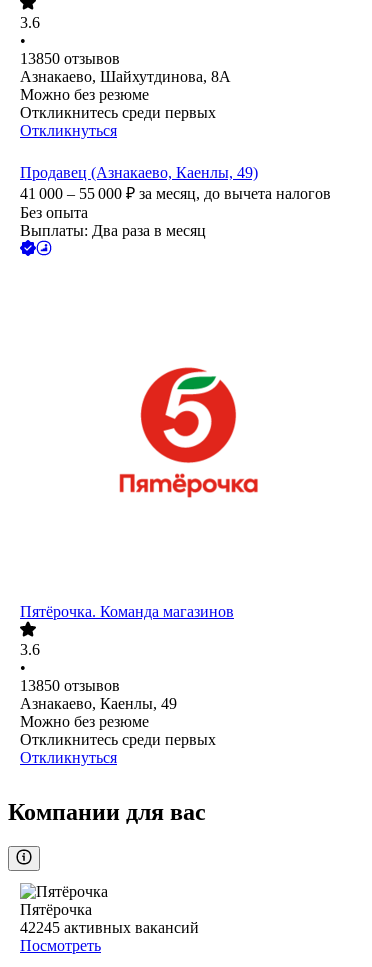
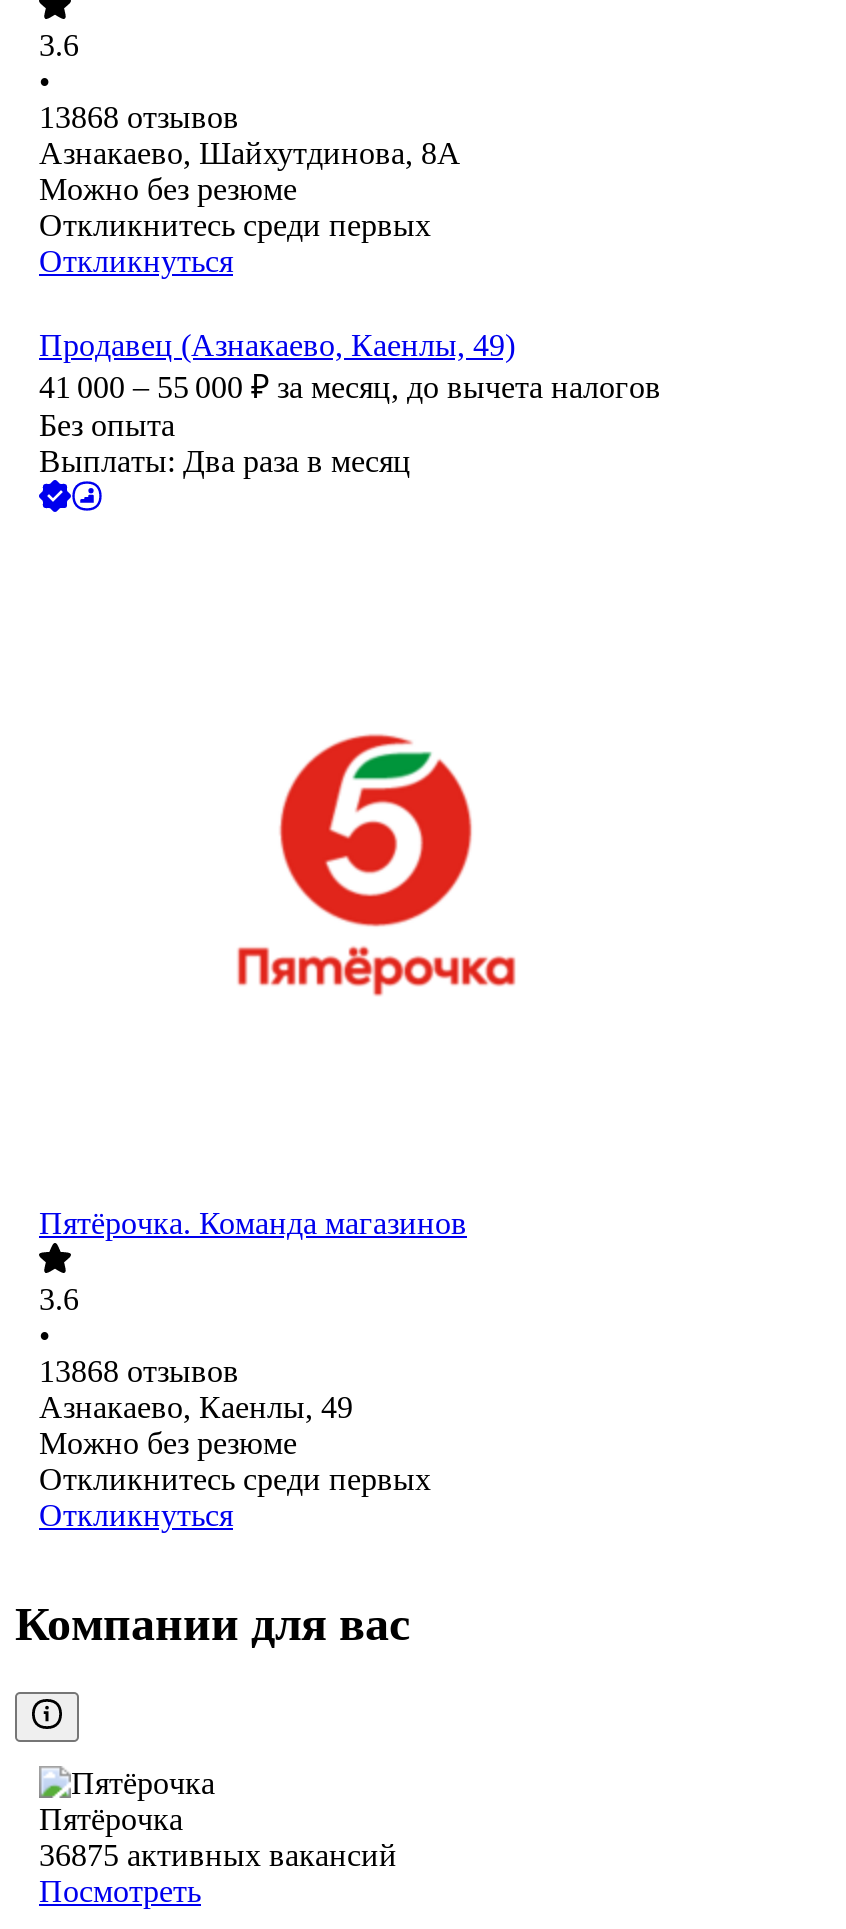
[20,50,120,67] 13850 отзывов -> [39,101,239,135] 13868 отзывов
[20,677,120,694] 13850 отзывов -> [39,1355,239,1389] 13868 отзывов
[20,919,199,936] 42245 активных вакансий -> [39,1839,397,1873] 36875 активных вакансий

